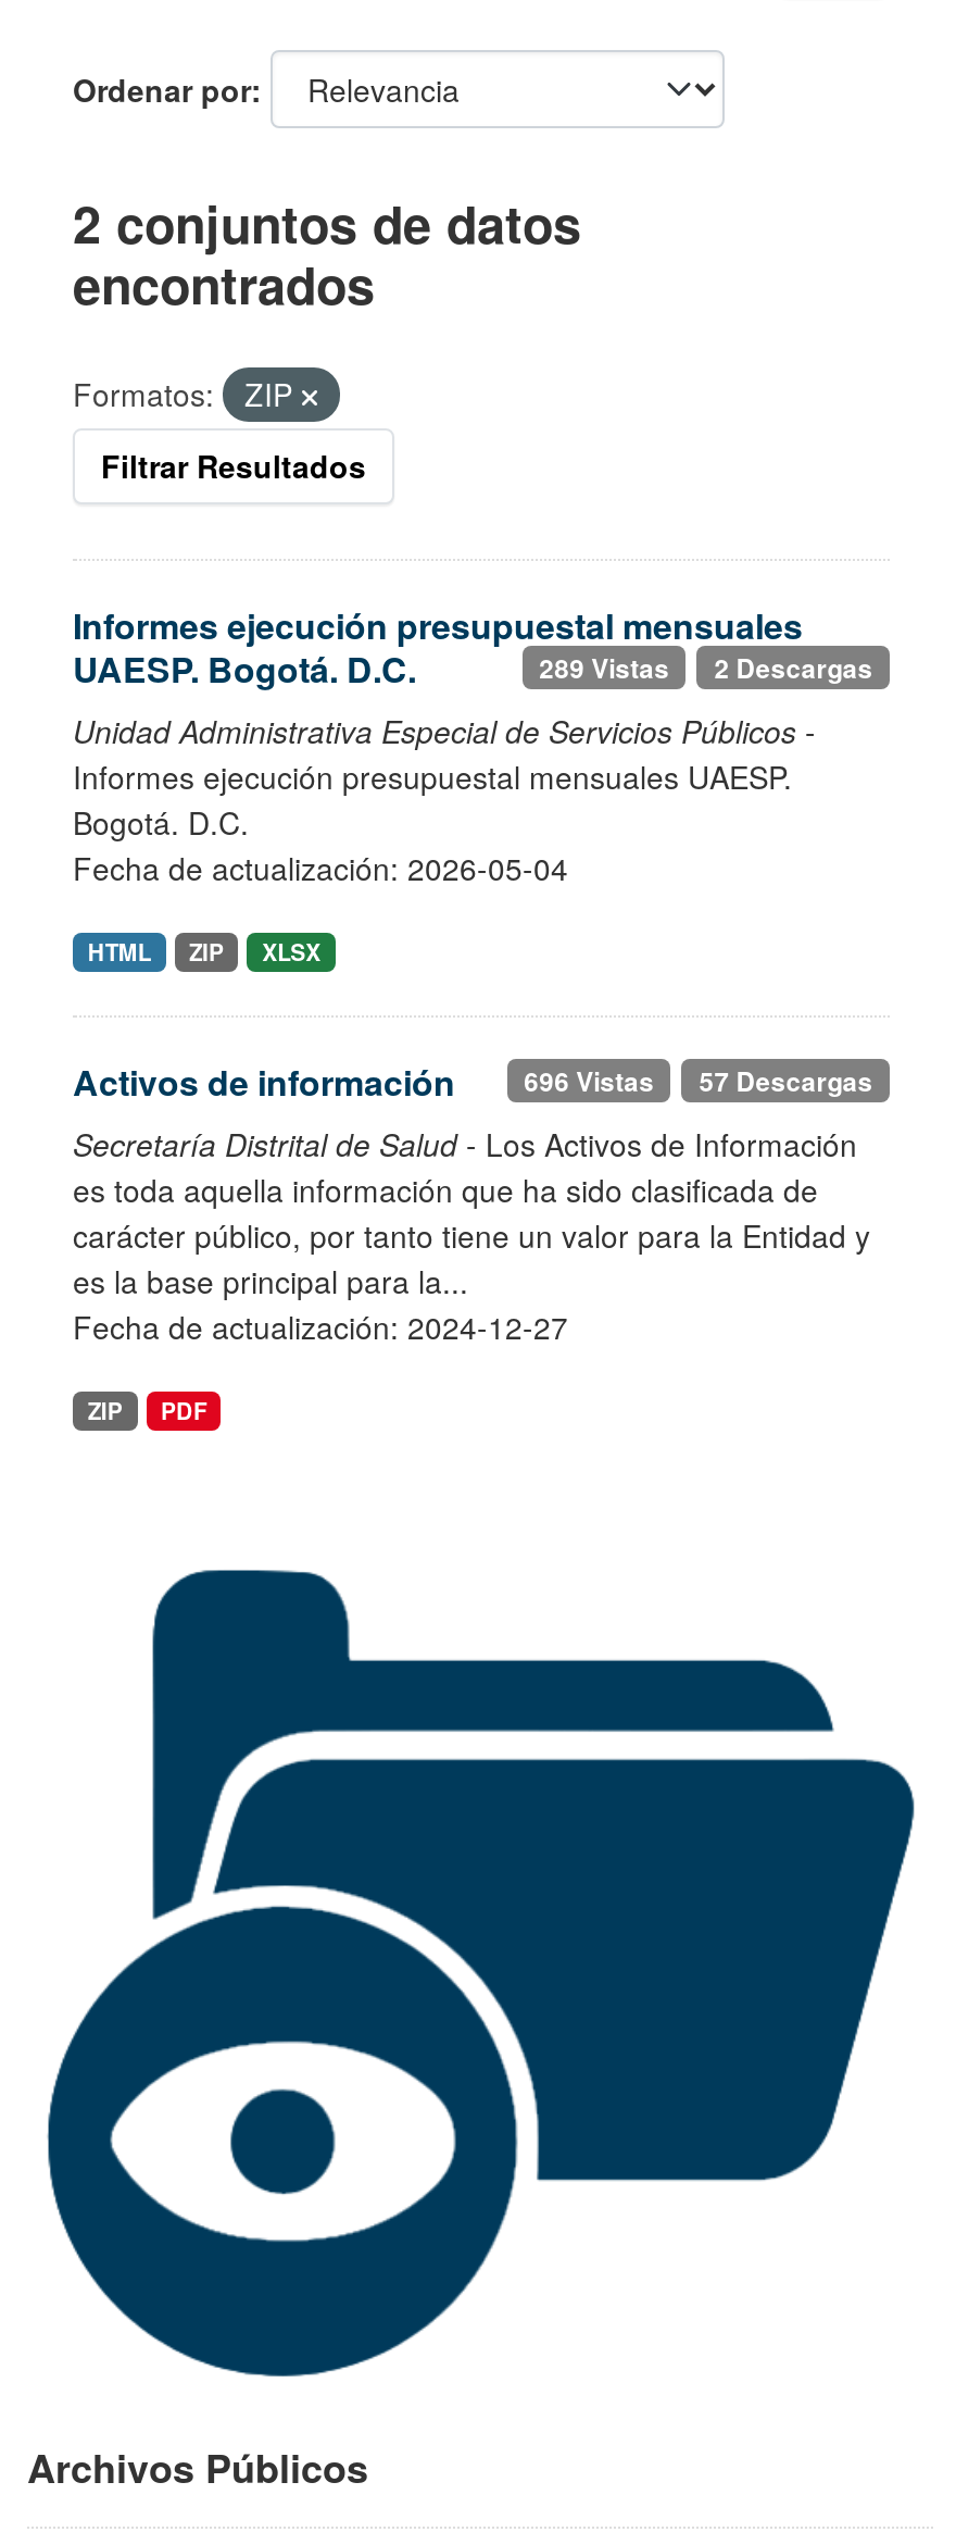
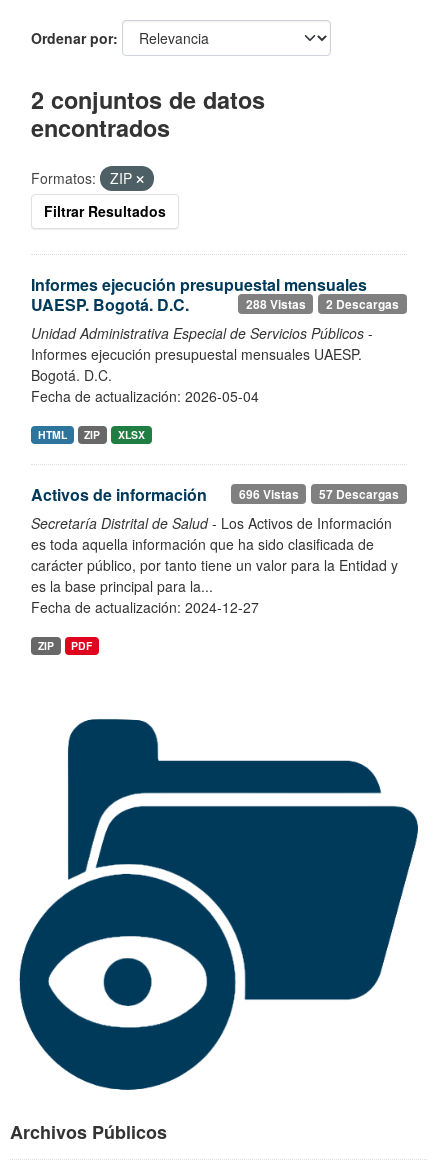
[539,648,873,688] 289 Vistas 2 Descargas -> [246,295,399,313] 288 Vistas 2 Descargas

